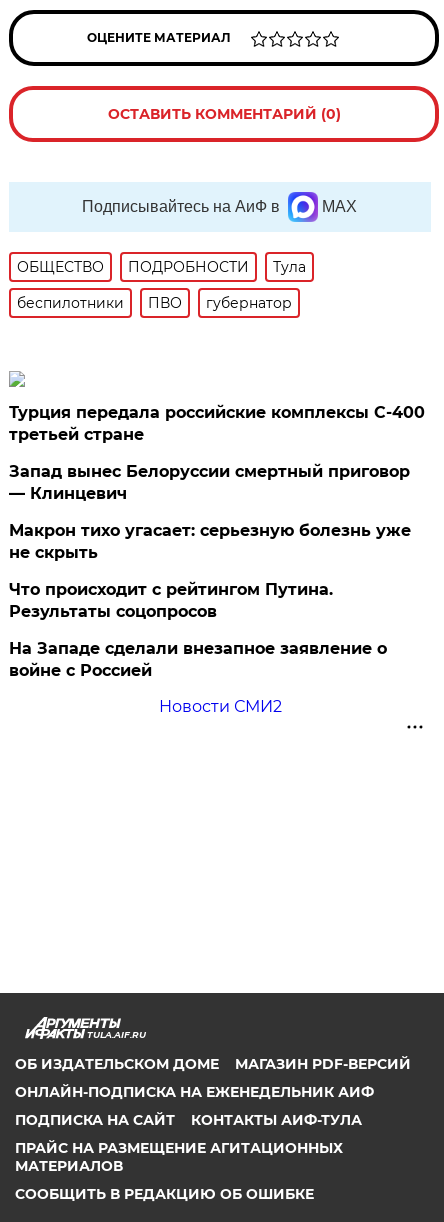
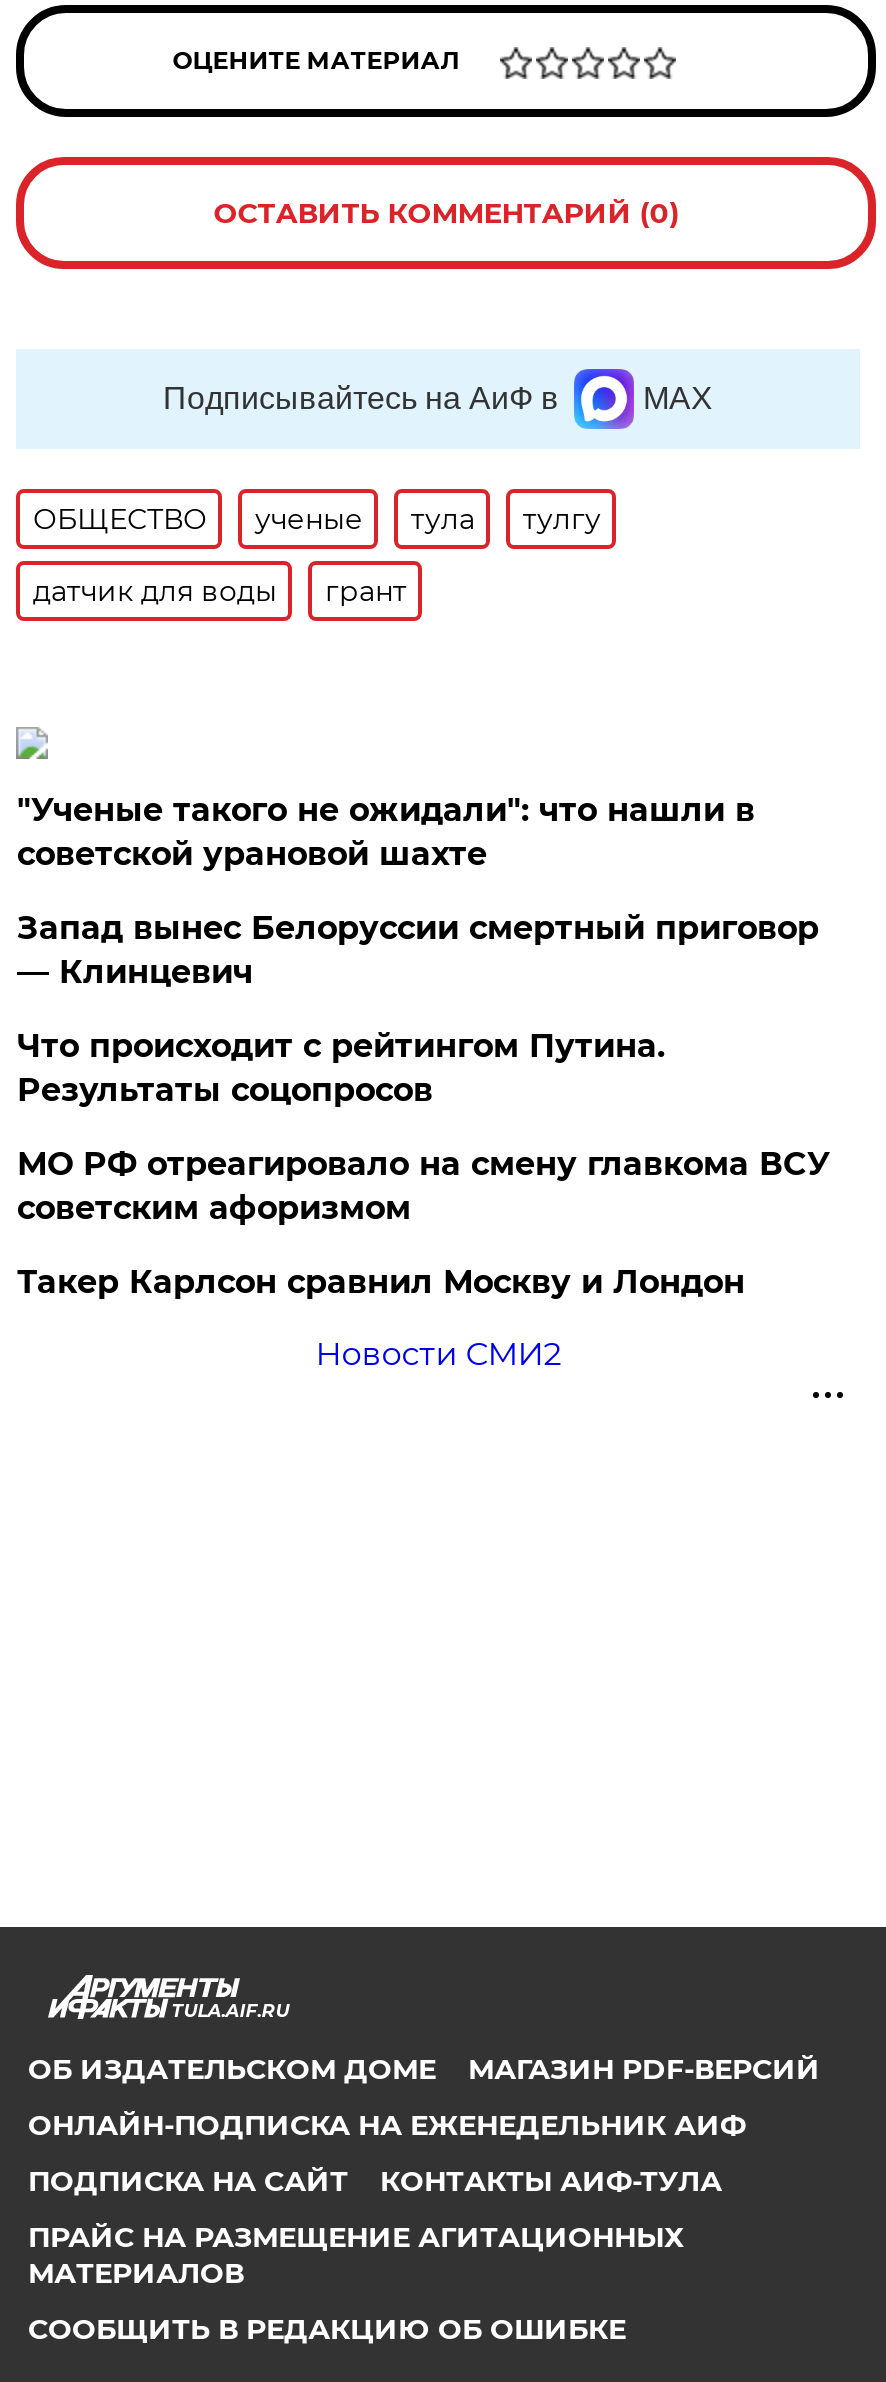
[128,258,306,276] ПОДРОБНОСТИ | Тула -> [255,501,601,537] ученые | тула | тулгу
[17,294,292,312] беспилотники | ПВО | губернатор -> [33,573,407,609] датчик для воды | грант
[9,403,425,444] Турция передала российские комплексы С-400 | третьей стране -> [17,791,755,873] "Ученые такого не ожидали": что нашли в | советской урановой шахте
[9,521,411,562] Макрон тихо угасает: серьезную болезнь уже | не скрыть -> none
moved [9,580,333,621] -> [17,1027,665,1109]: Что происходит с рейтингом Путина. | Результаты соцопросов
[9,639,387,680] На Западе сделали внезапное заявление о | войне с Россией -> [17,1145,831,1301] МО РФ отреагировало на смену главкома ВСУ | советским афоризмом | Такер Карлсон сравнил Москву и Лондон

